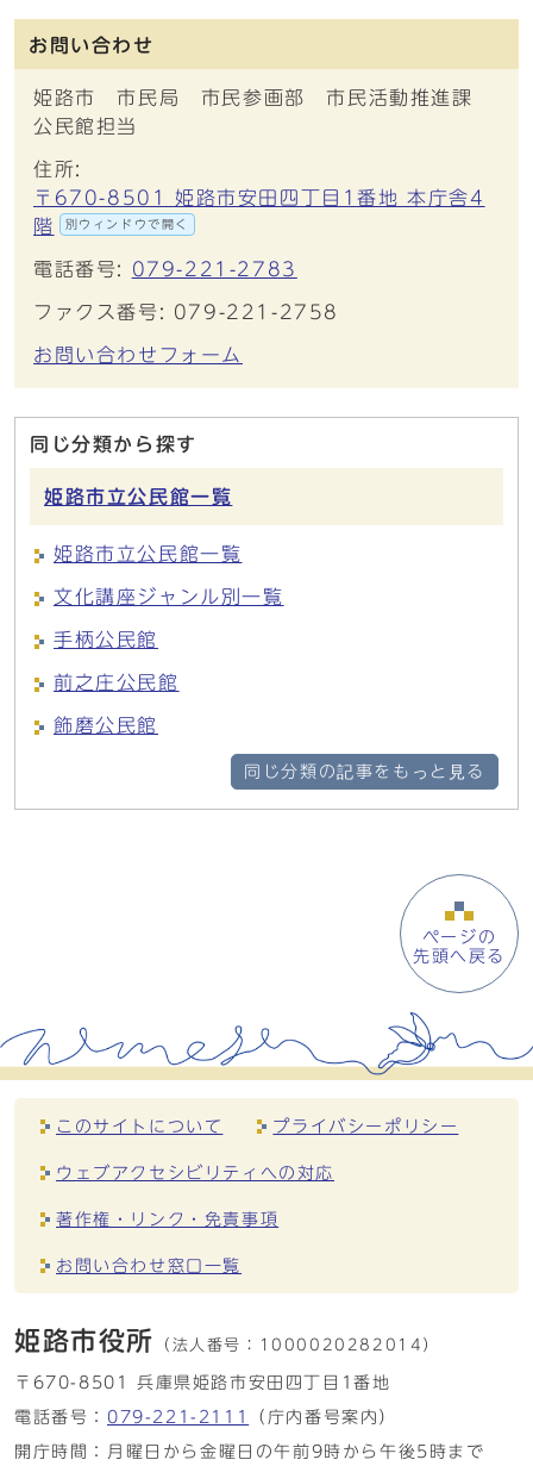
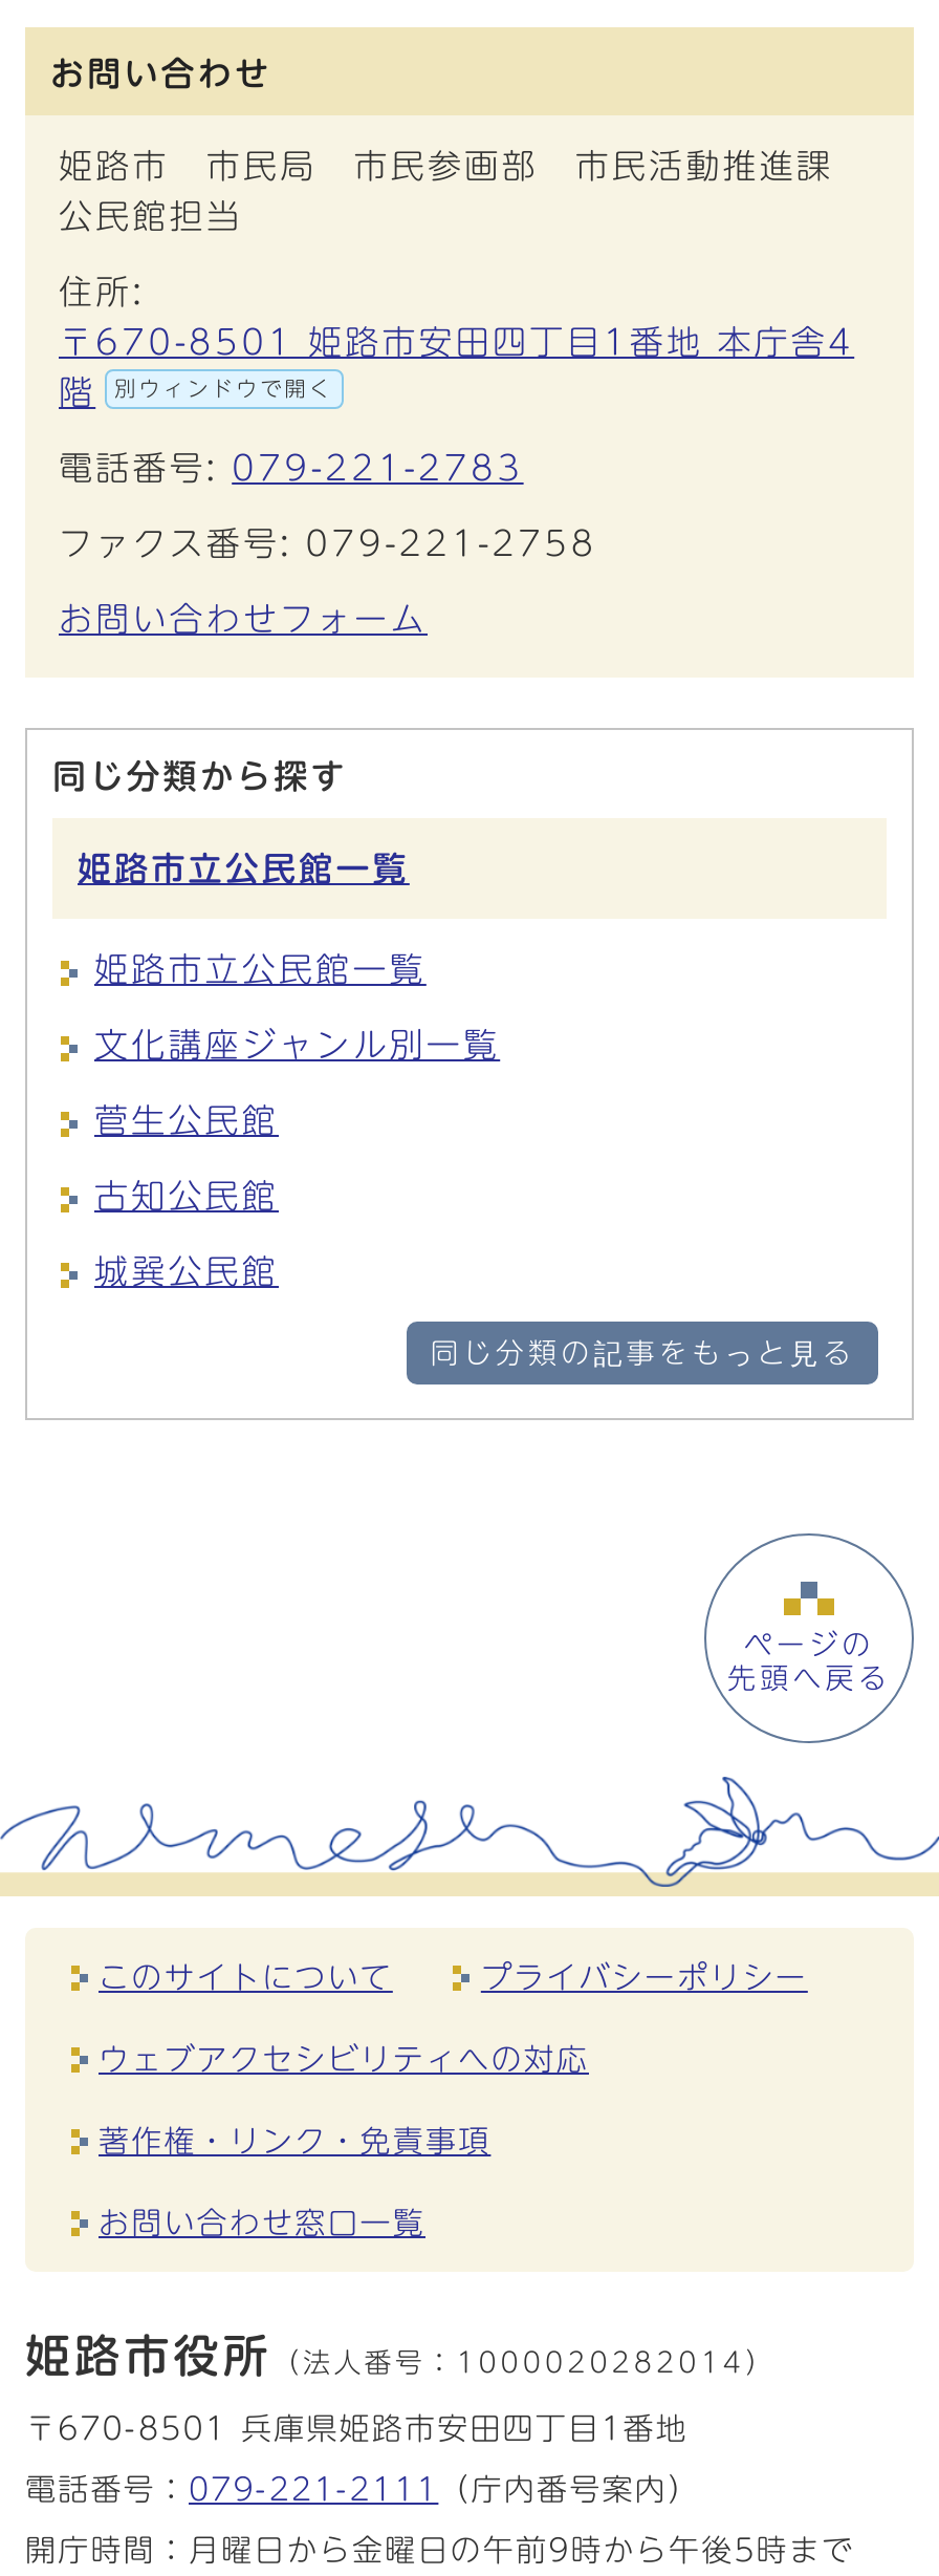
[54,630,158,650] 手柄公民館 -> [94,1104,279,1138] 菅生公民館
[54,673,179,692] 前之庄公民館 -> [94,1180,279,1213] 古知公民館
[54,716,158,735] 飾磨公民館 -> [94,1255,279,1289] 城巽公民館

